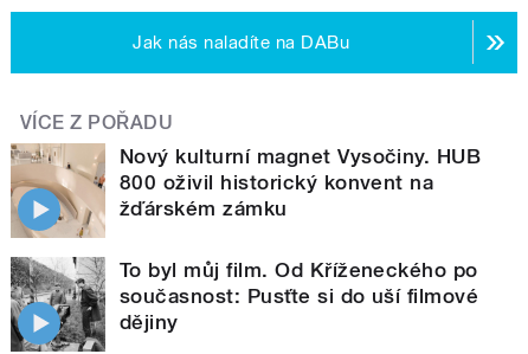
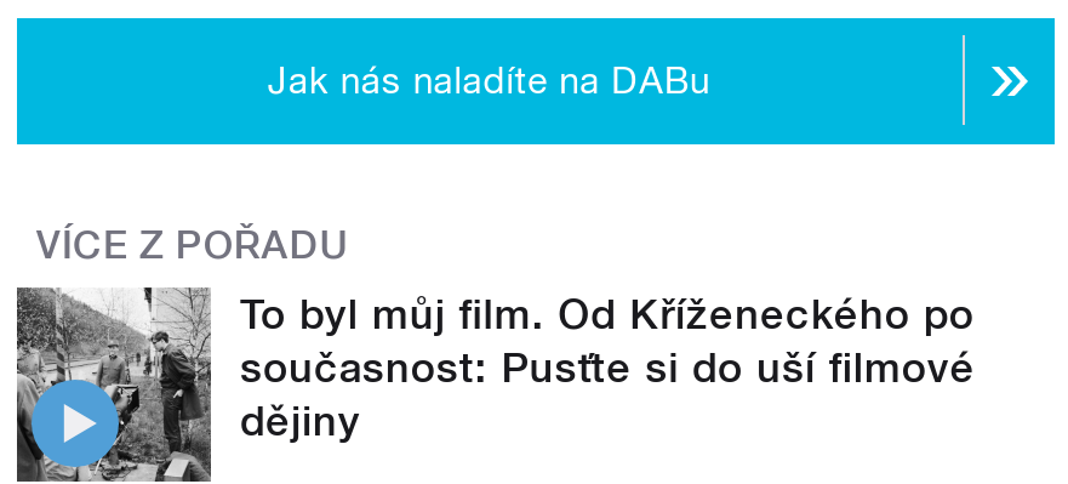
[11,143,481,238] [image] | Nový kulturní magnet Vysočiny. HUB | 800 oživil historický konvent na | žďárském zámku -> none

